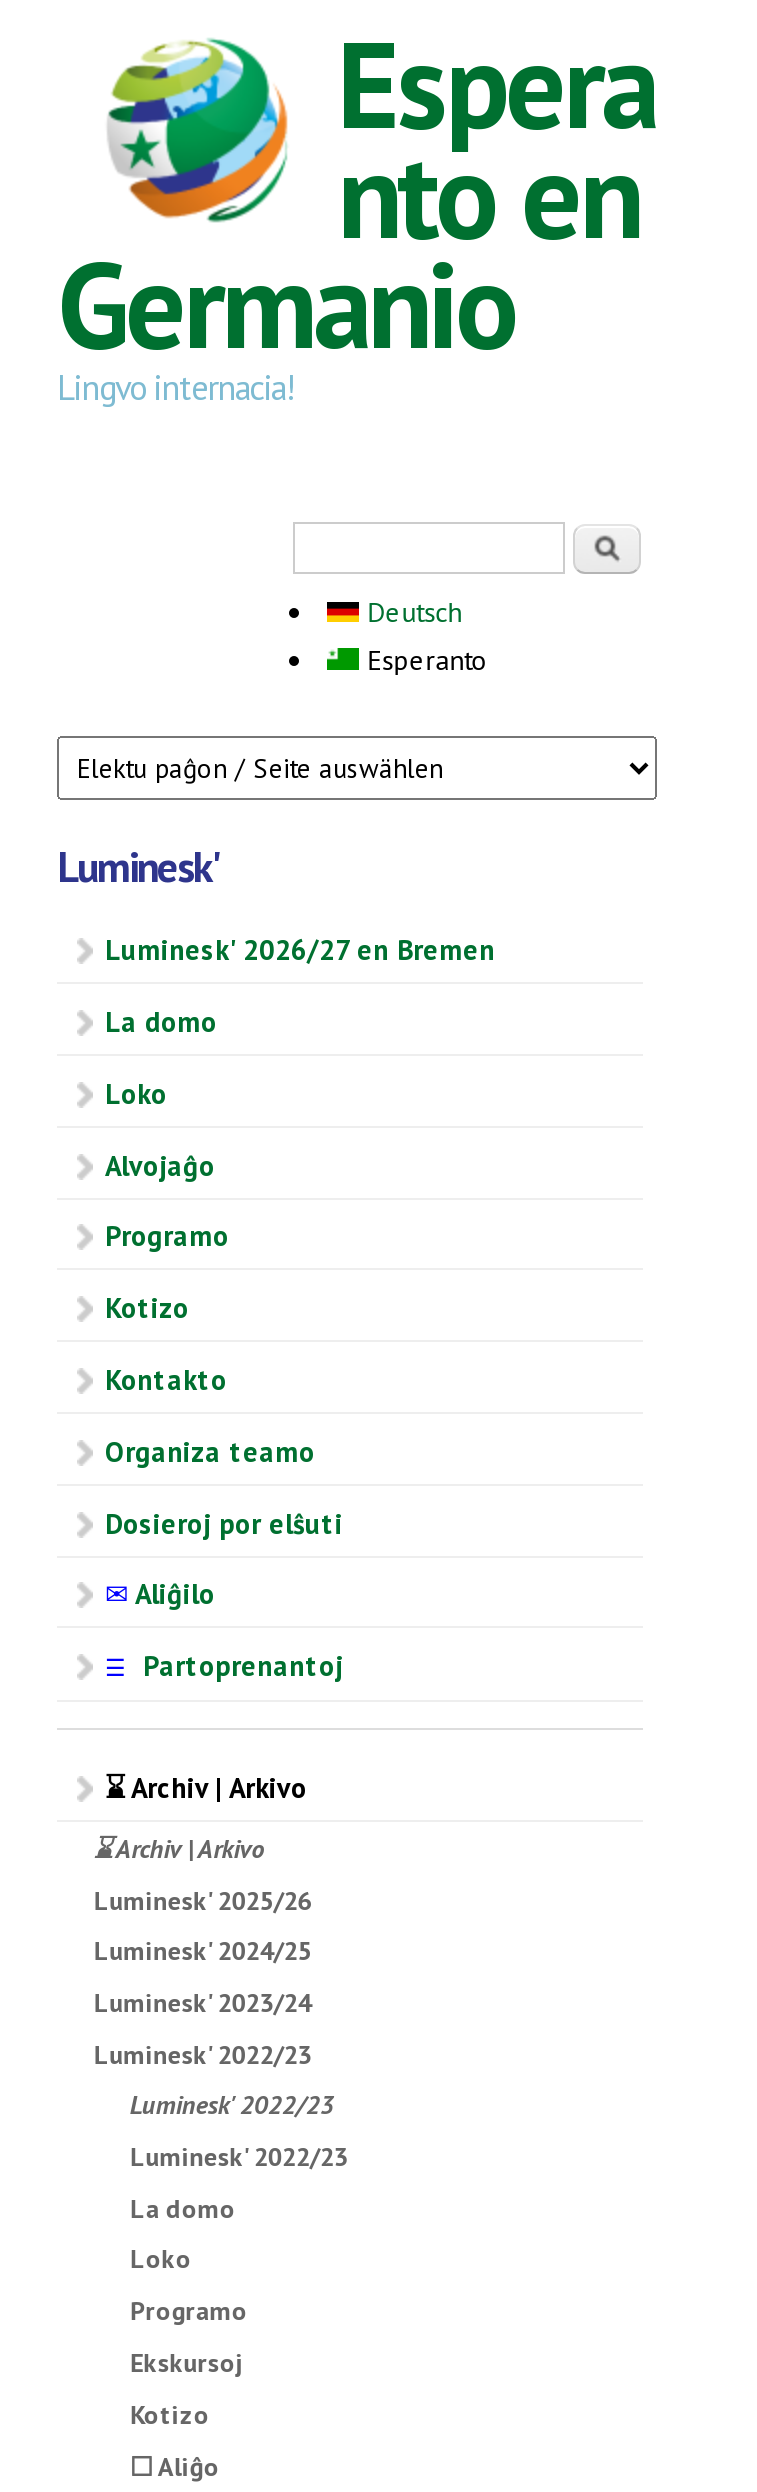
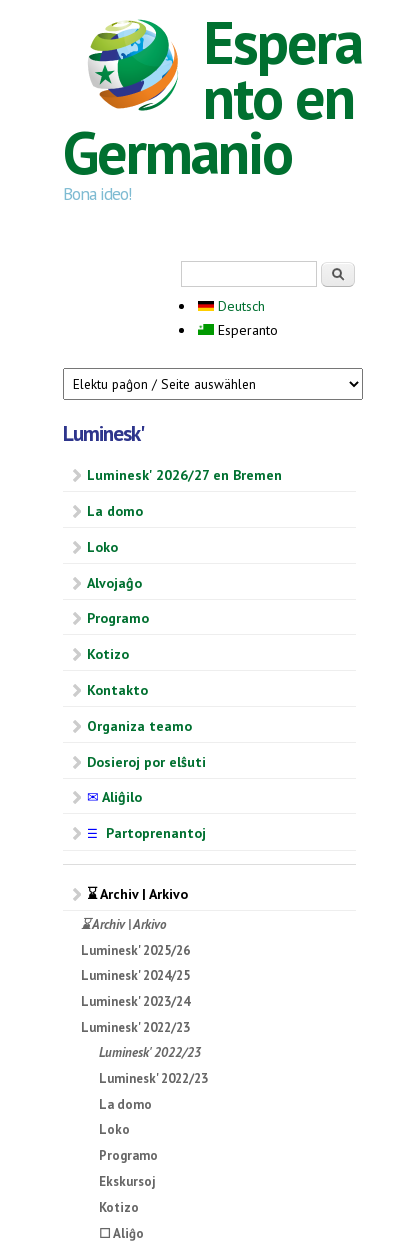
[57,364,293,410] Lingvo internacia! -> [63,182,132,205] Bona ideo!

